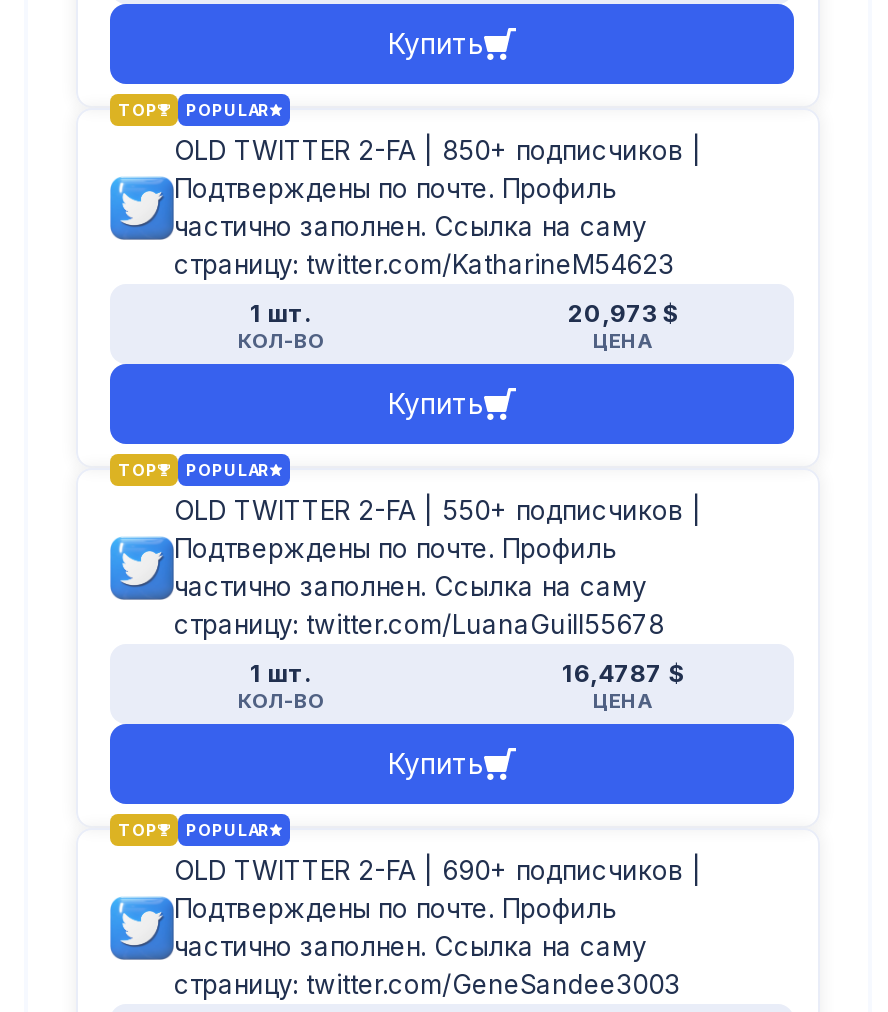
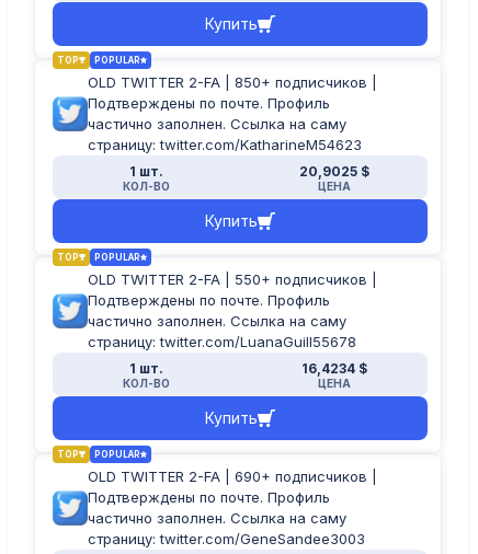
[568,298,678,328] 20,973 $ -> [299,163,369,180] 20,9025 $
[562,658,684,688] 16,4787 $ -> [301,360,367,377] 16,4234 $

